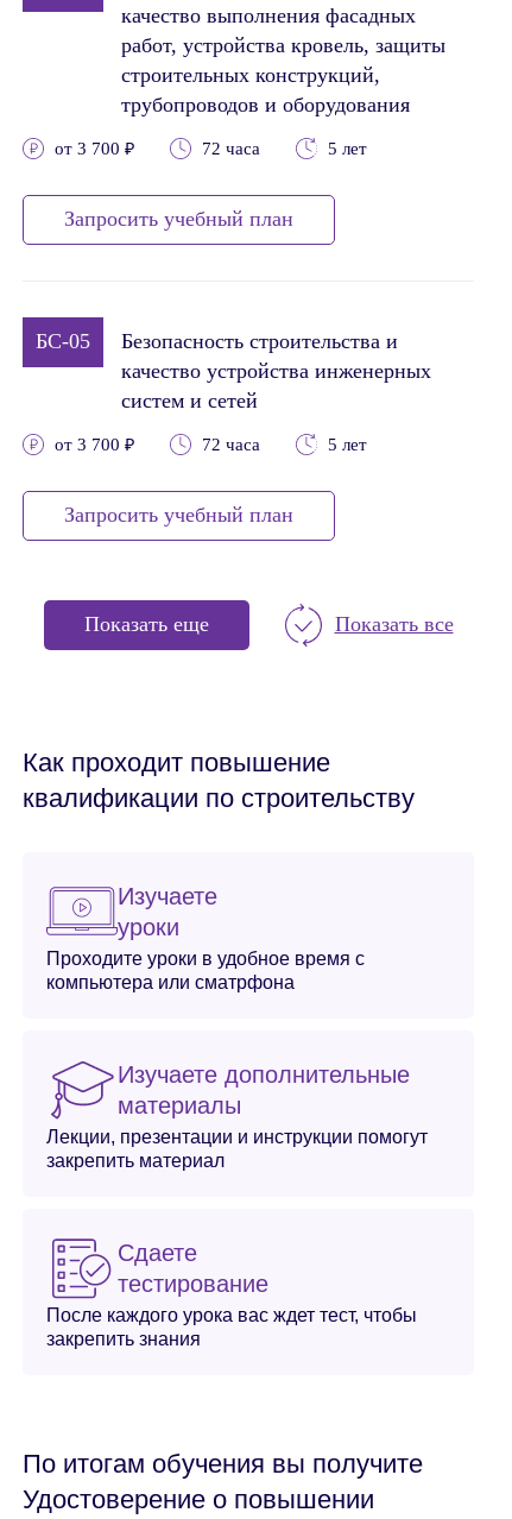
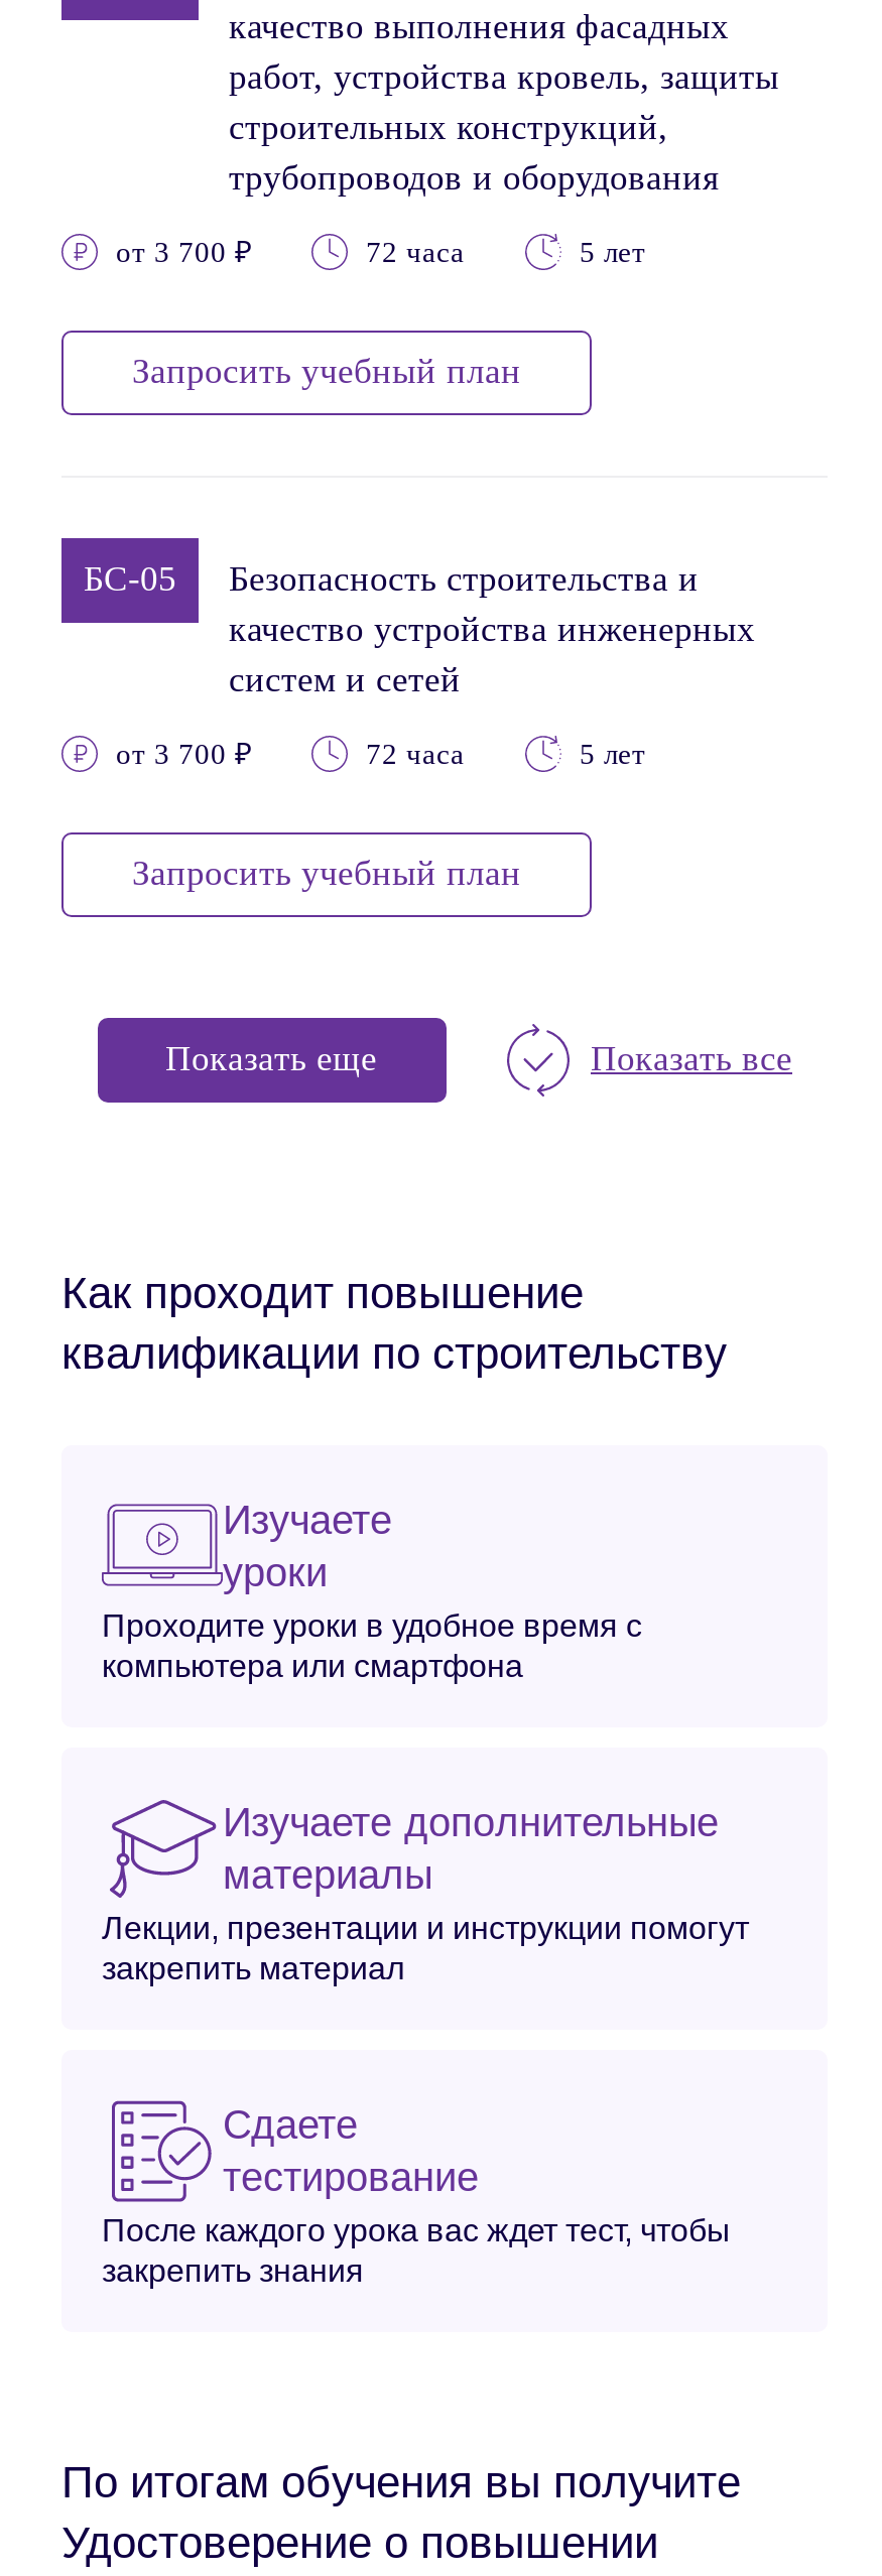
[46,972,295,992] компьютера или сматрфона -> [102,1649,523,1683] компьютера или смартфона

